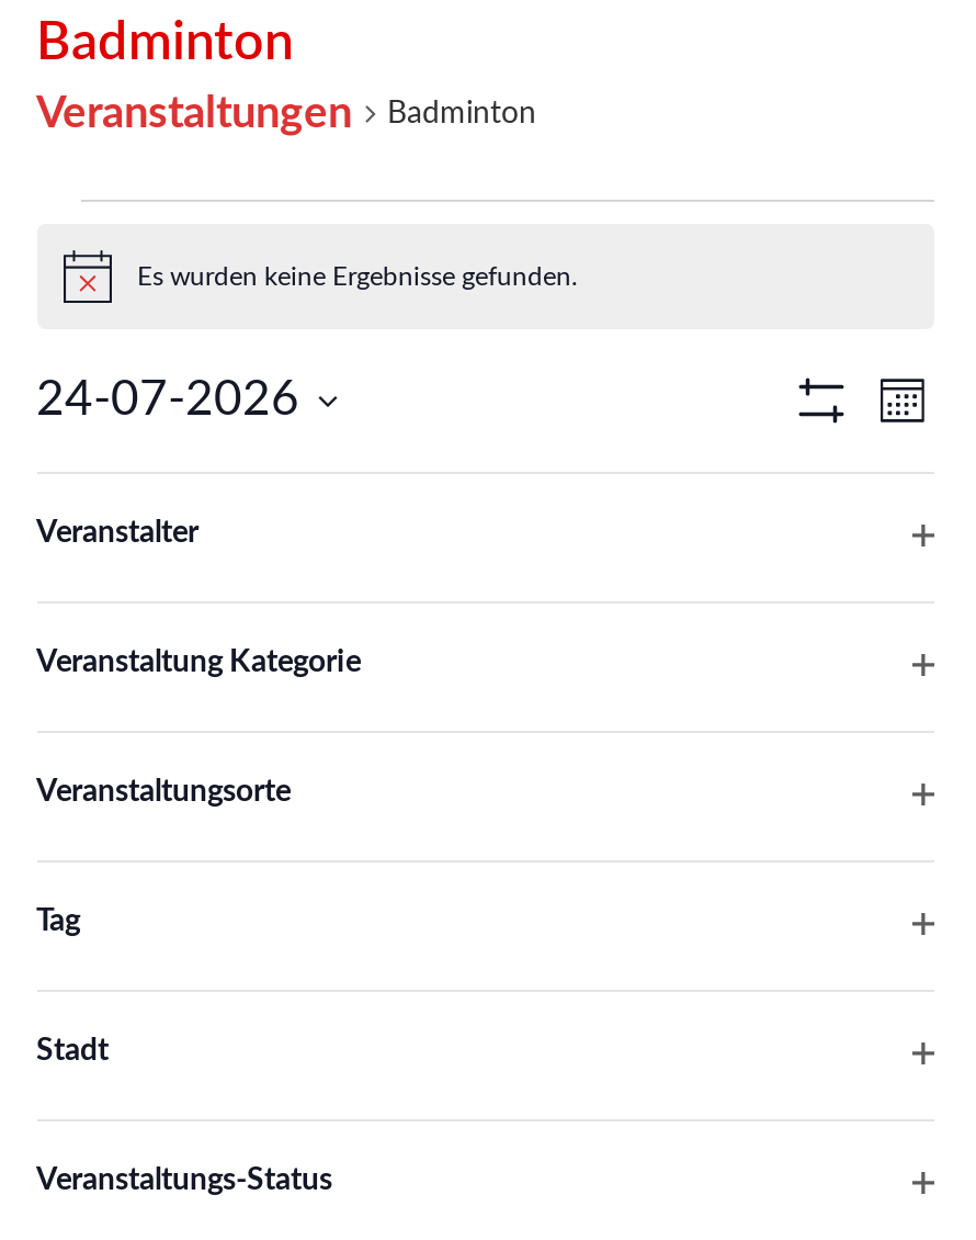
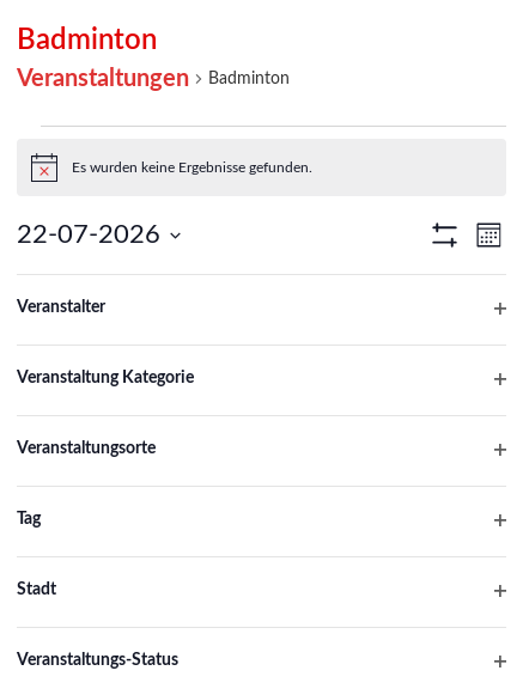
[36,376,299,425] 24-07-2026 -> [16,222,160,248] 22-07-2026

